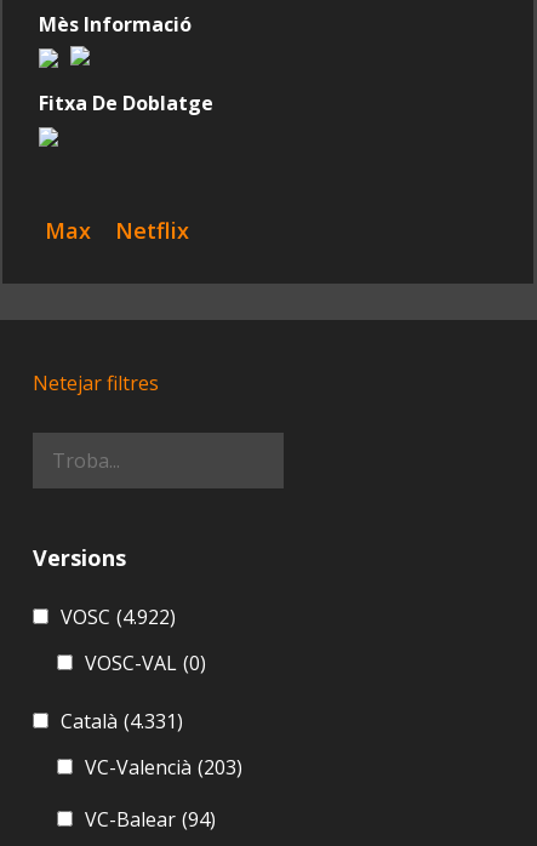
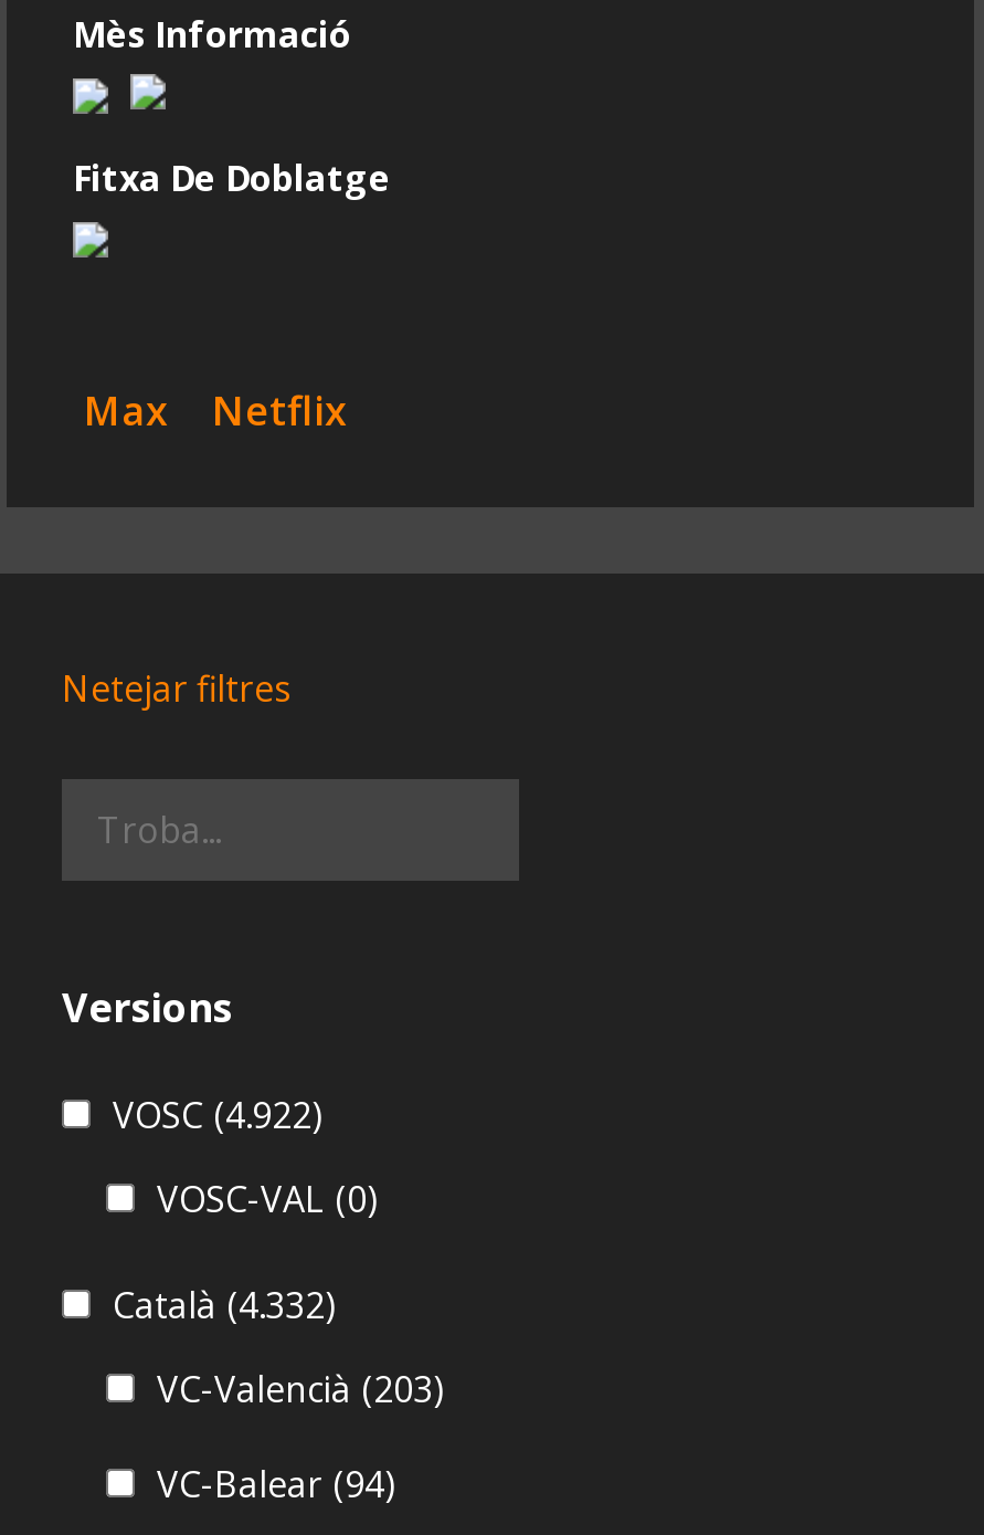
[61,708,183,734] Català (4.331) -> [113,1281,336,1329] Català (4.332)

